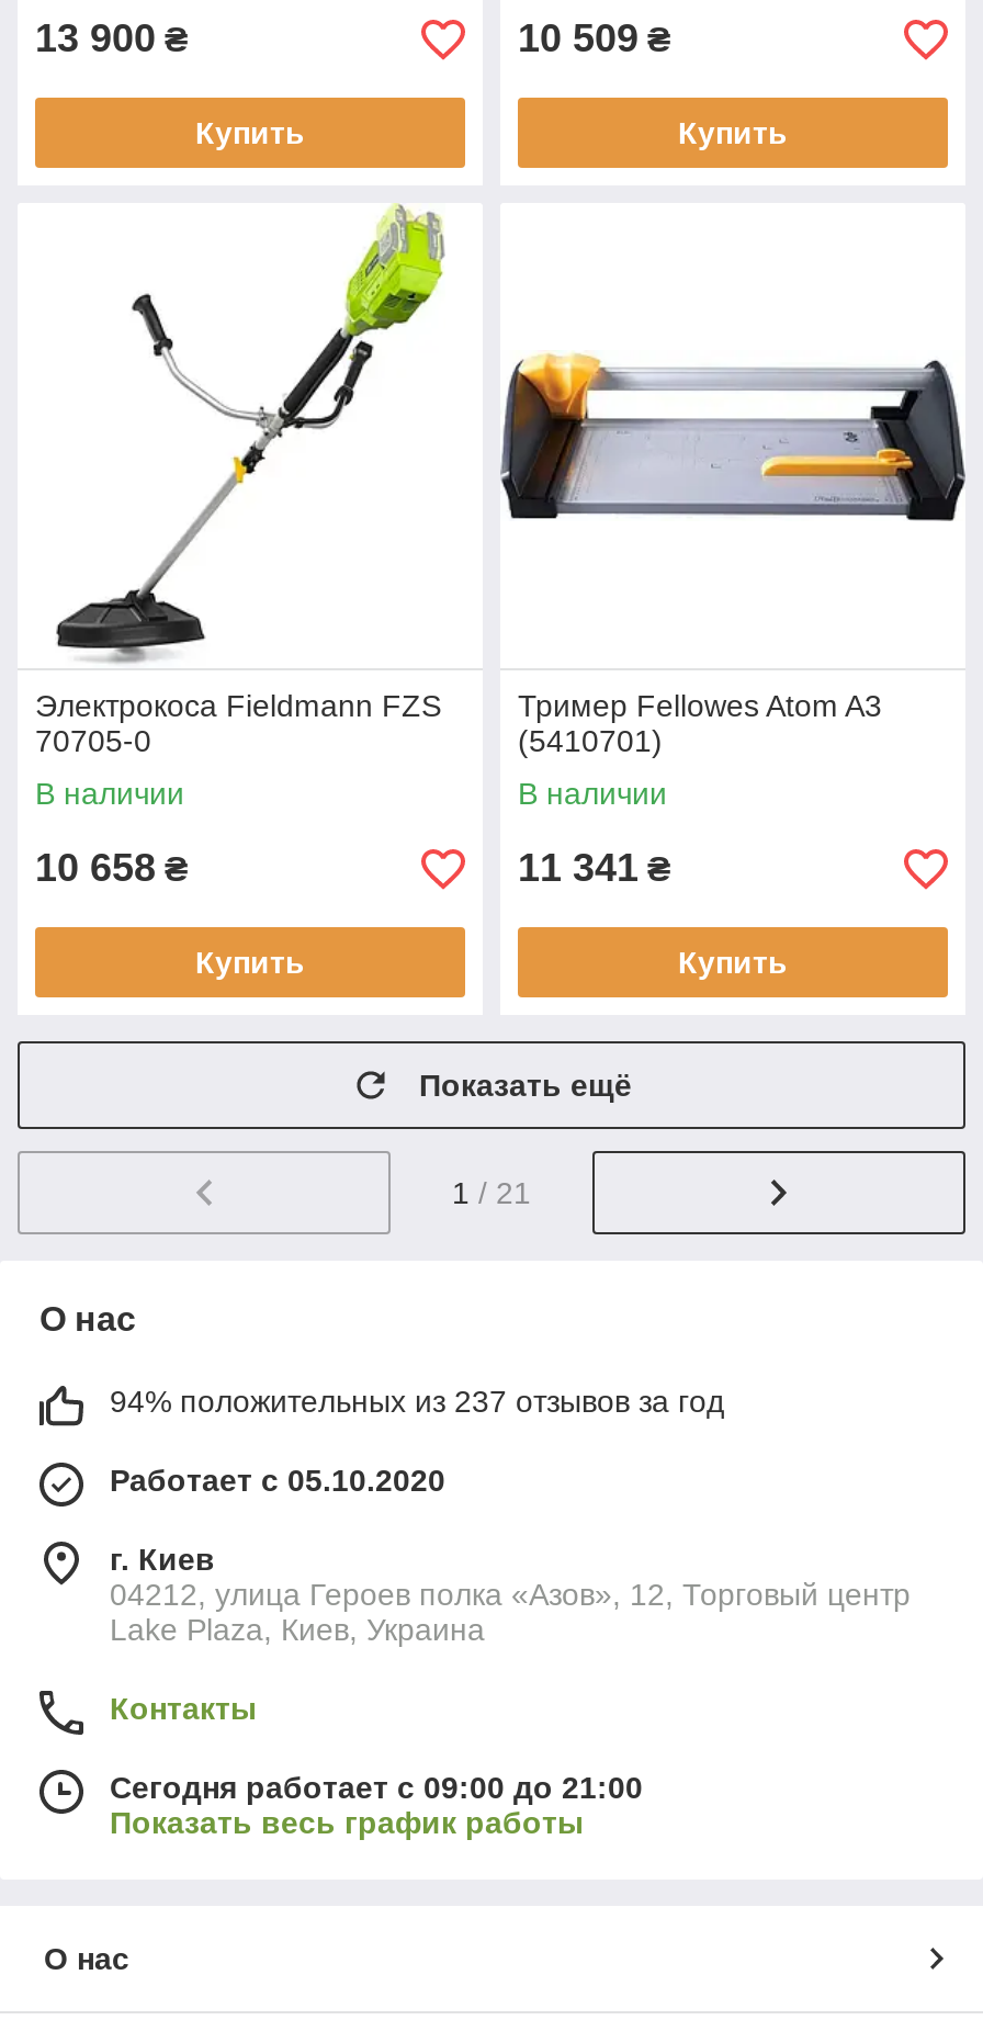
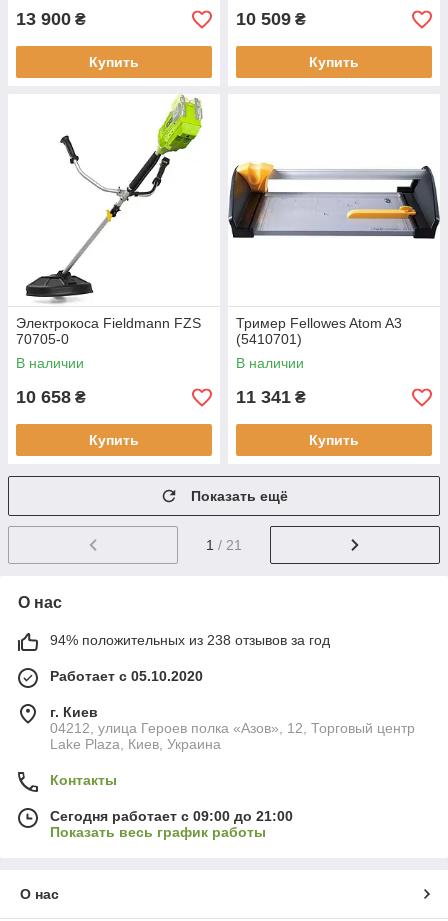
[110,1384,724,1419] 94% положительных из 237 отзывов за год -> [50,632,330,648] 94% положительных из 238 отзывов за год

